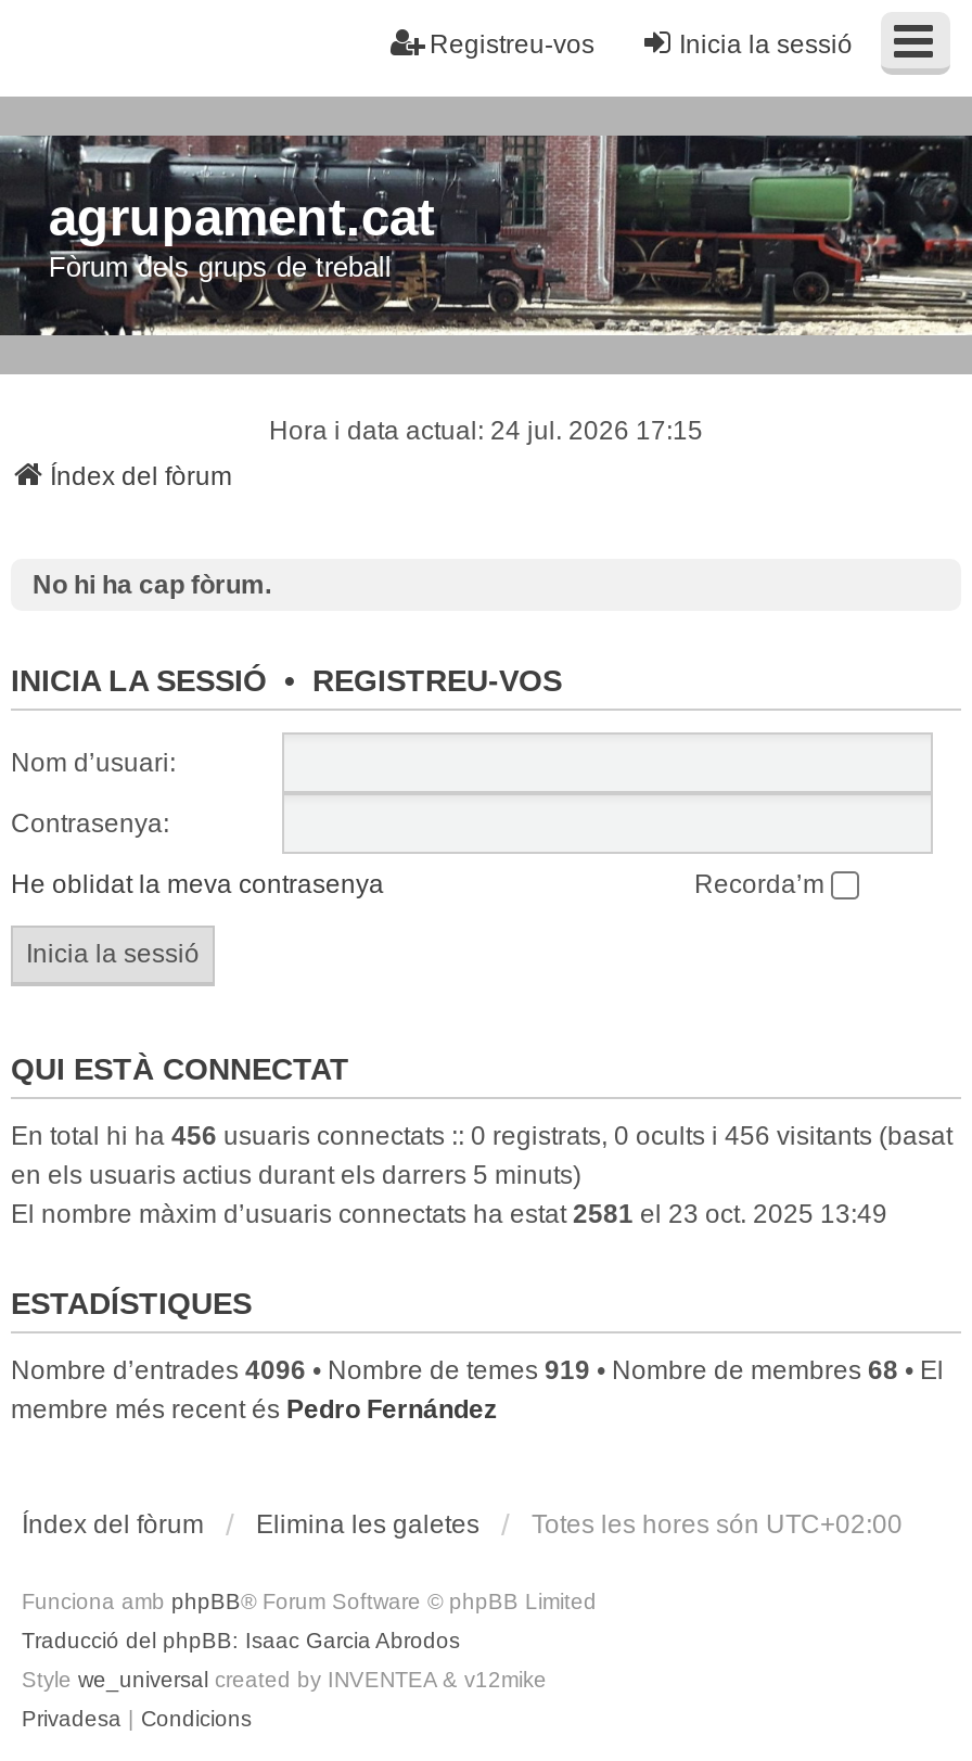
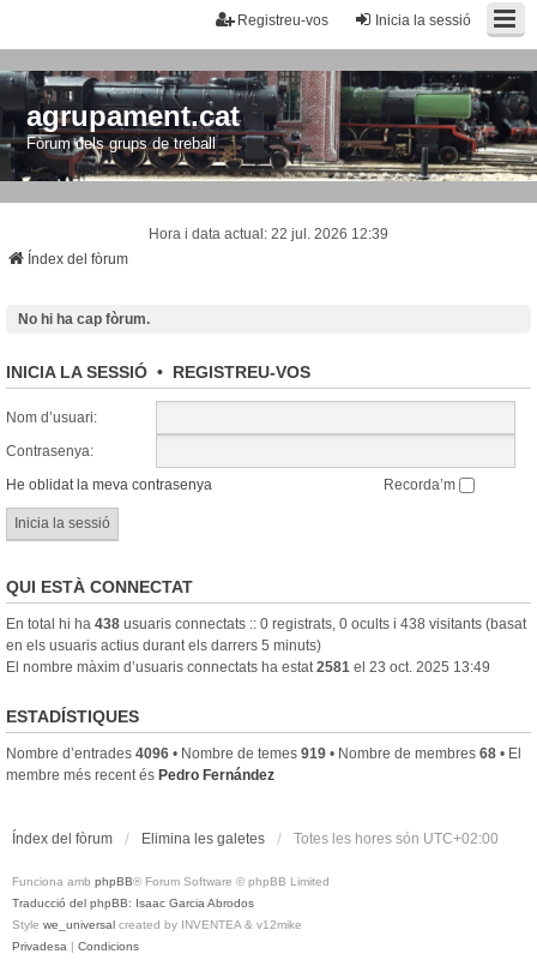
[269,415,703,445] Hora i data actual: 24 jul. 2026 17:15 -> [149,225,388,242] Hora i data actual: 22 jul. 2026 12:39
[11,1120,952,1151] En total hi ha 456 usuaris connectats :: 0 registrats, 0 ocults i 456 visitants (basat -> [6,615,526,632] En total hi ha 438 usuaris connectats :: 0 registrats, 0 ocults i 438 visitants (basat

